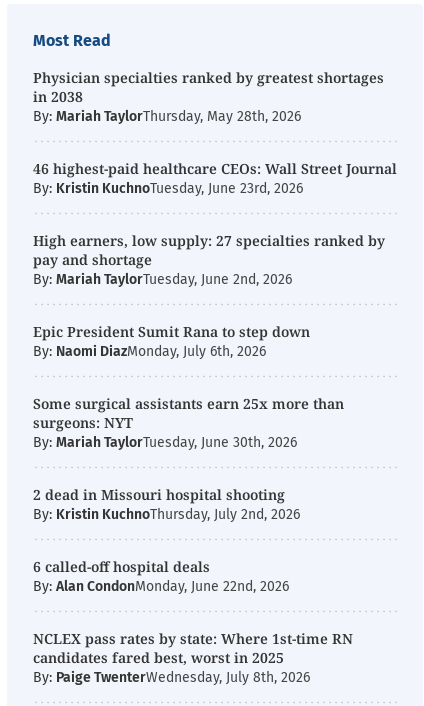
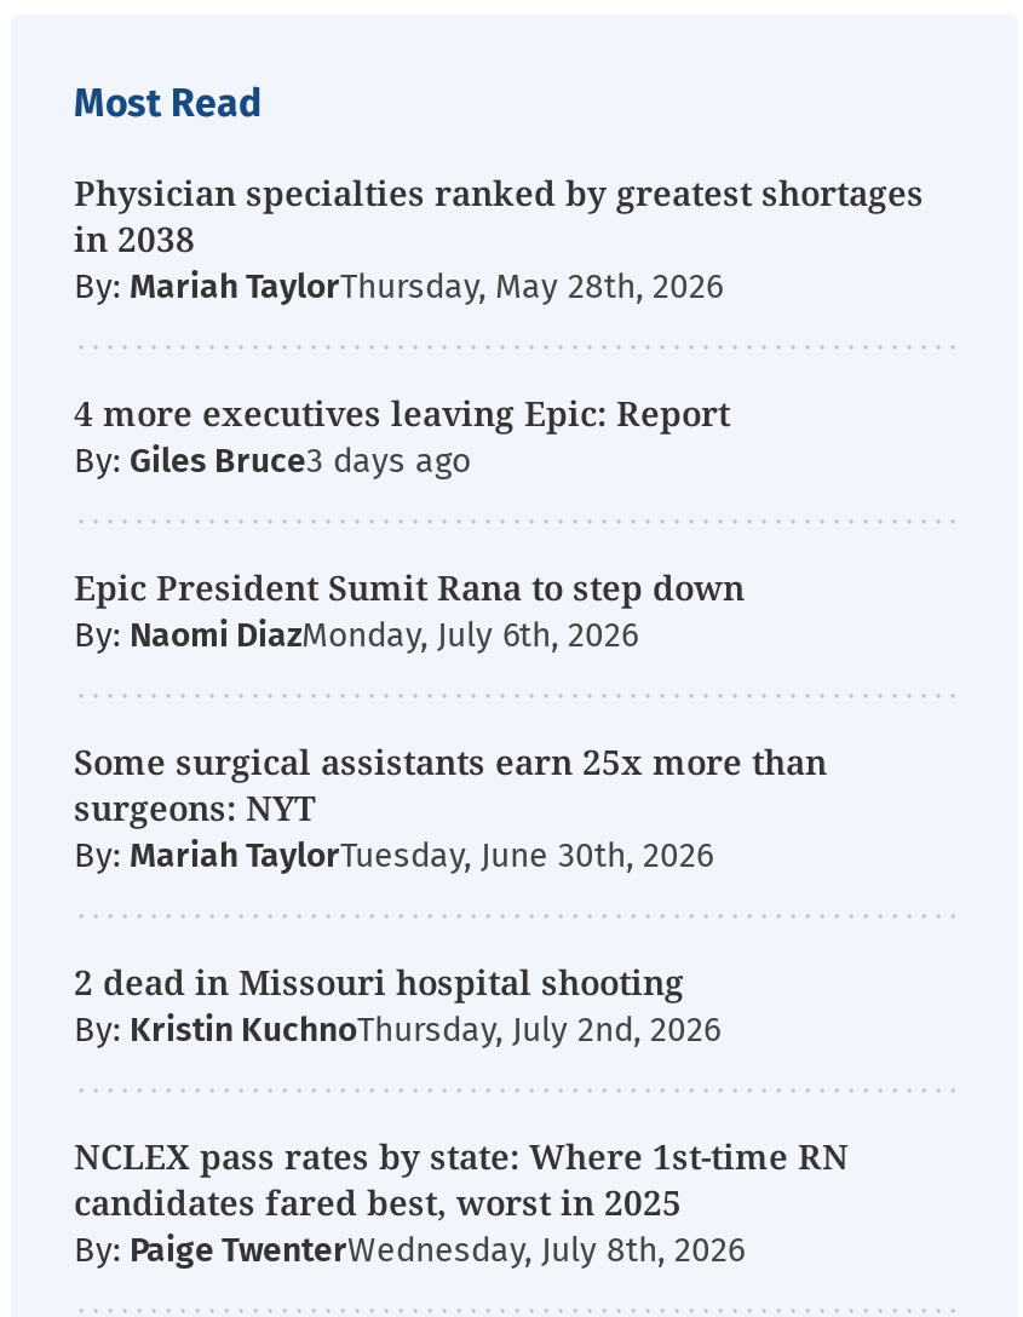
[33,159,397,288] 46 highest-paid healthcare CEOs: Wall Street Journal | By: Kristin KuchnoTuesday, June 23rd, 2026 | High earners, low supply: 27 specialties ranked by | pay and shortage | By: Mariah TaylorTuesday, June 2nd, 2026 -> [74,390,730,482] 4 more executives leaving Epic: Report | By: Giles Bruce
[33,557,289,595] 6 called-off hospital deals | By: Alan CondonMonday, June 22nd, 2026 -> none

